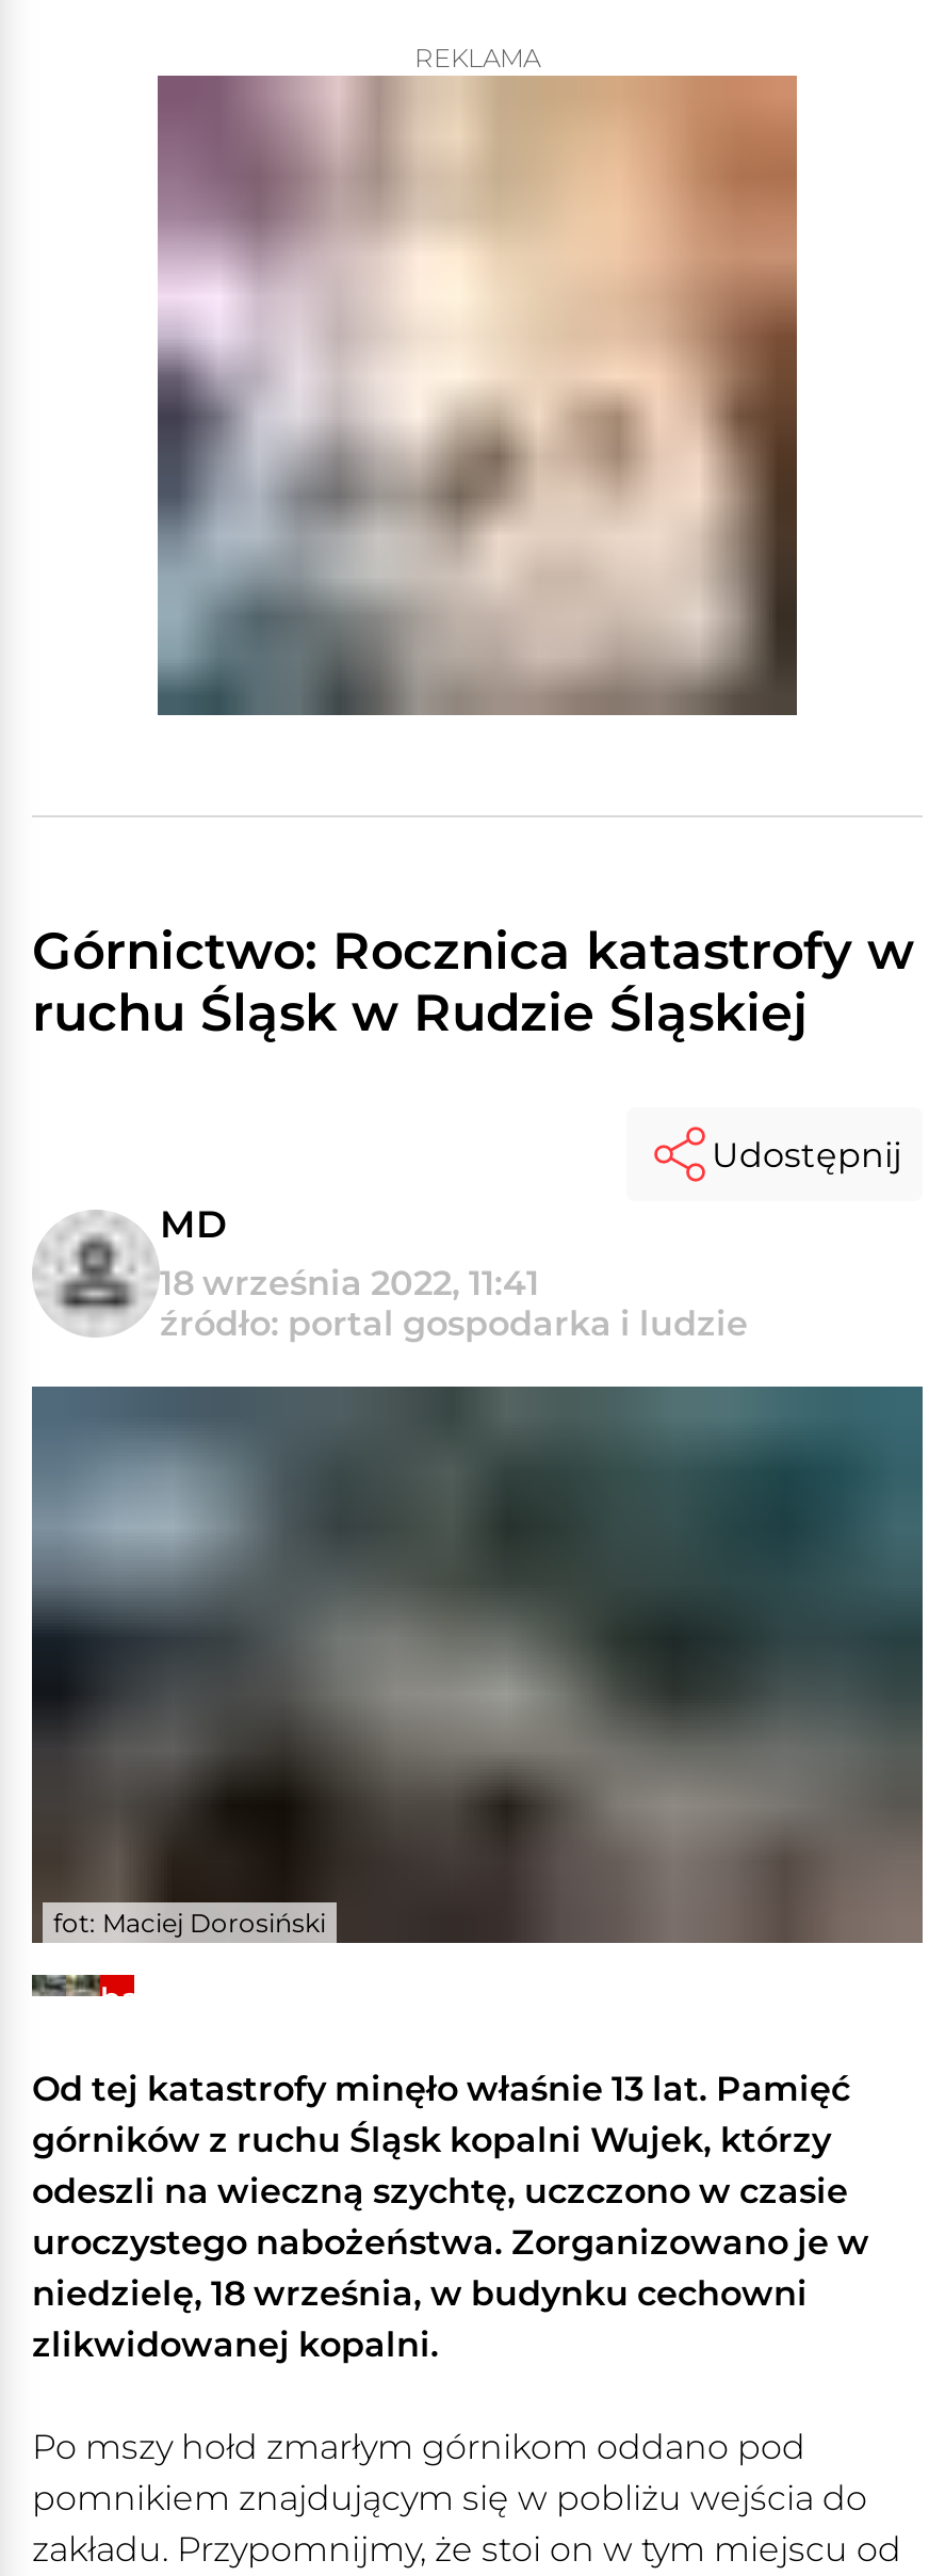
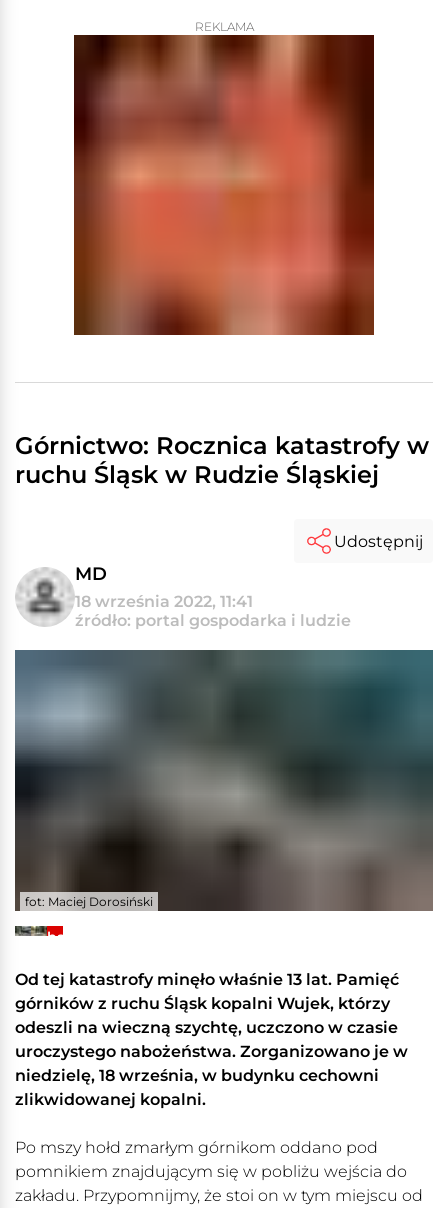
[156,74,799,717] [image] -> [73,34,375,336] [image]

